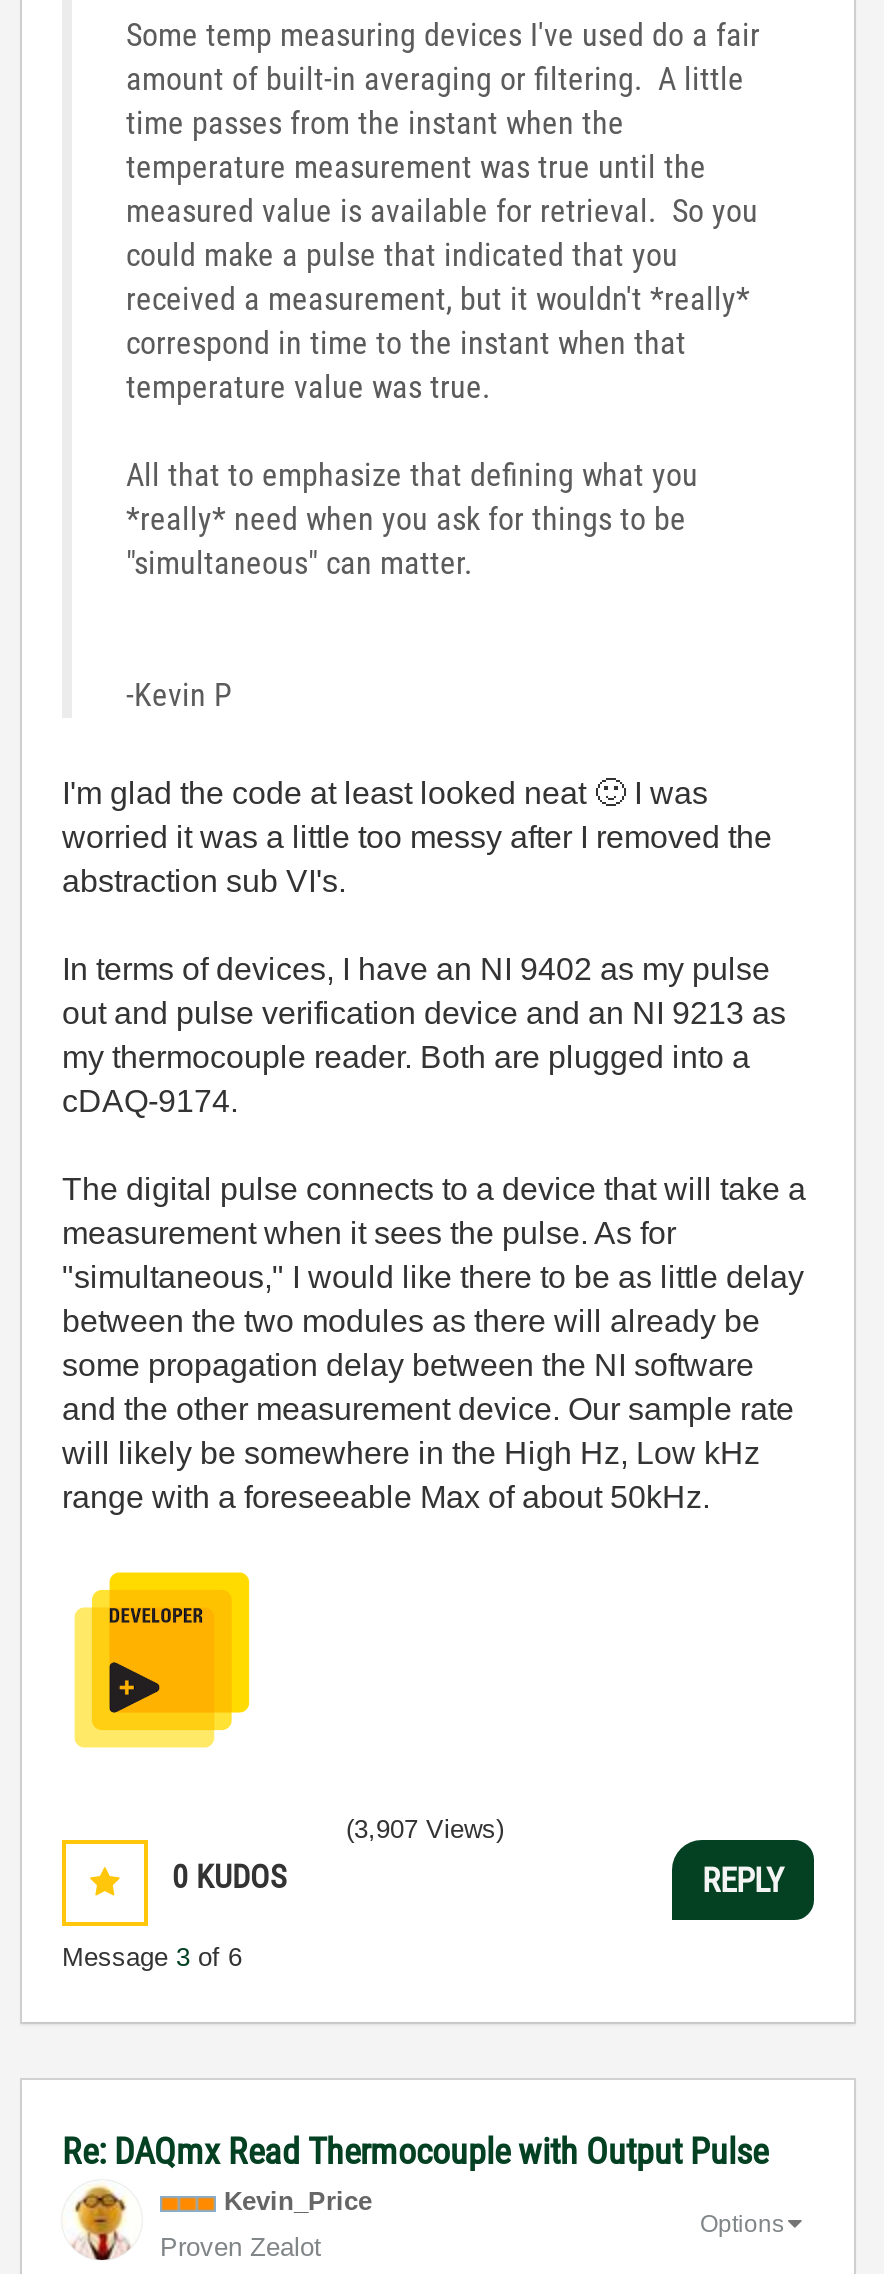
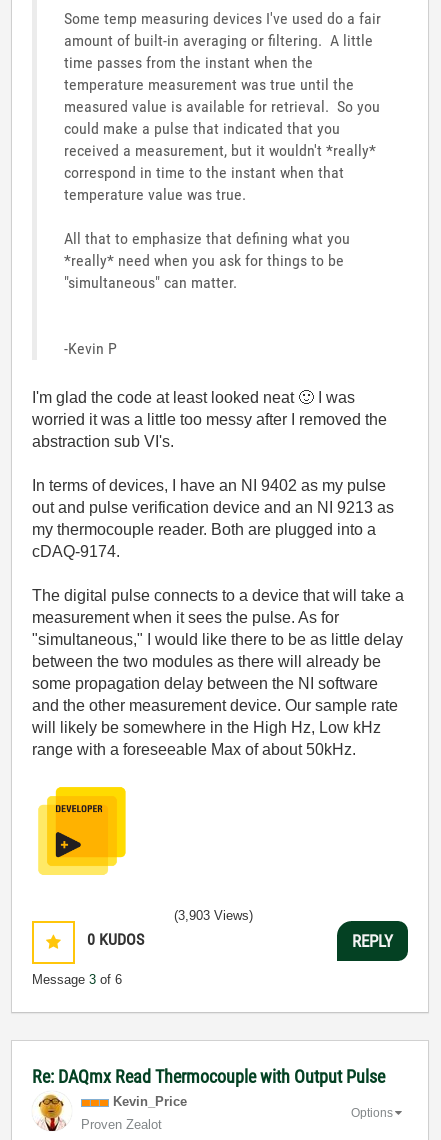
[346,1814,504,1844] (3,907 Views) -> [174,908,253,923] (3,903 Views)

